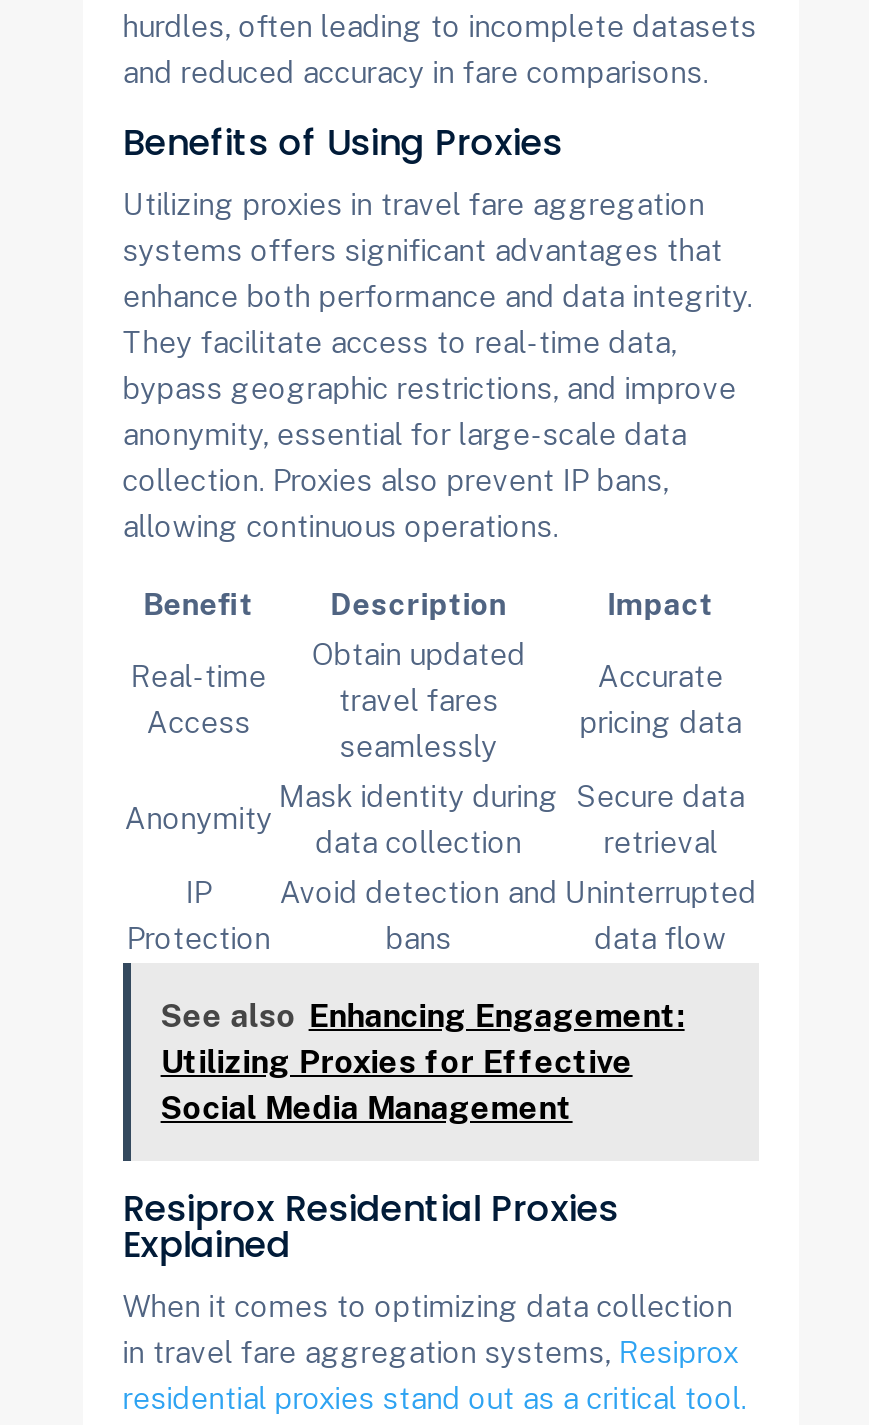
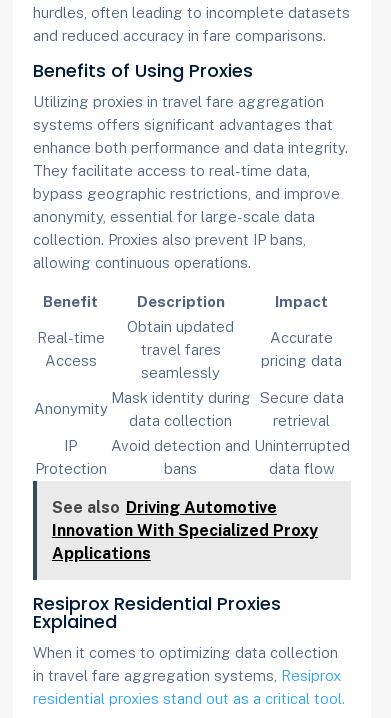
[161,996,685,1126] See also Enhancing Engagement: | Utilizing Proxies for Effective | Social Media Management -> [52,498,318,563] See also Driving Automotive | Innovation With Specialized Proxy | Applications

